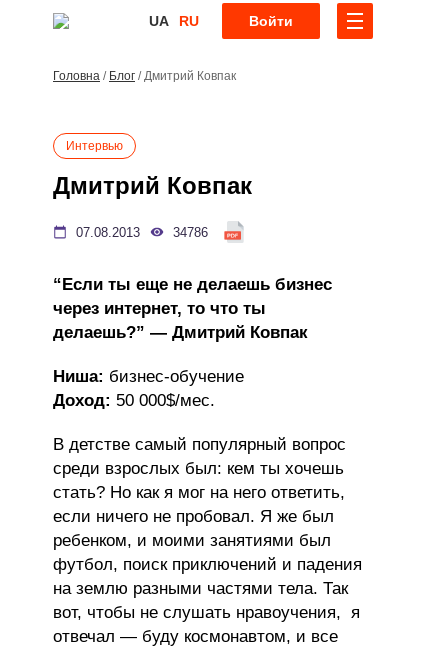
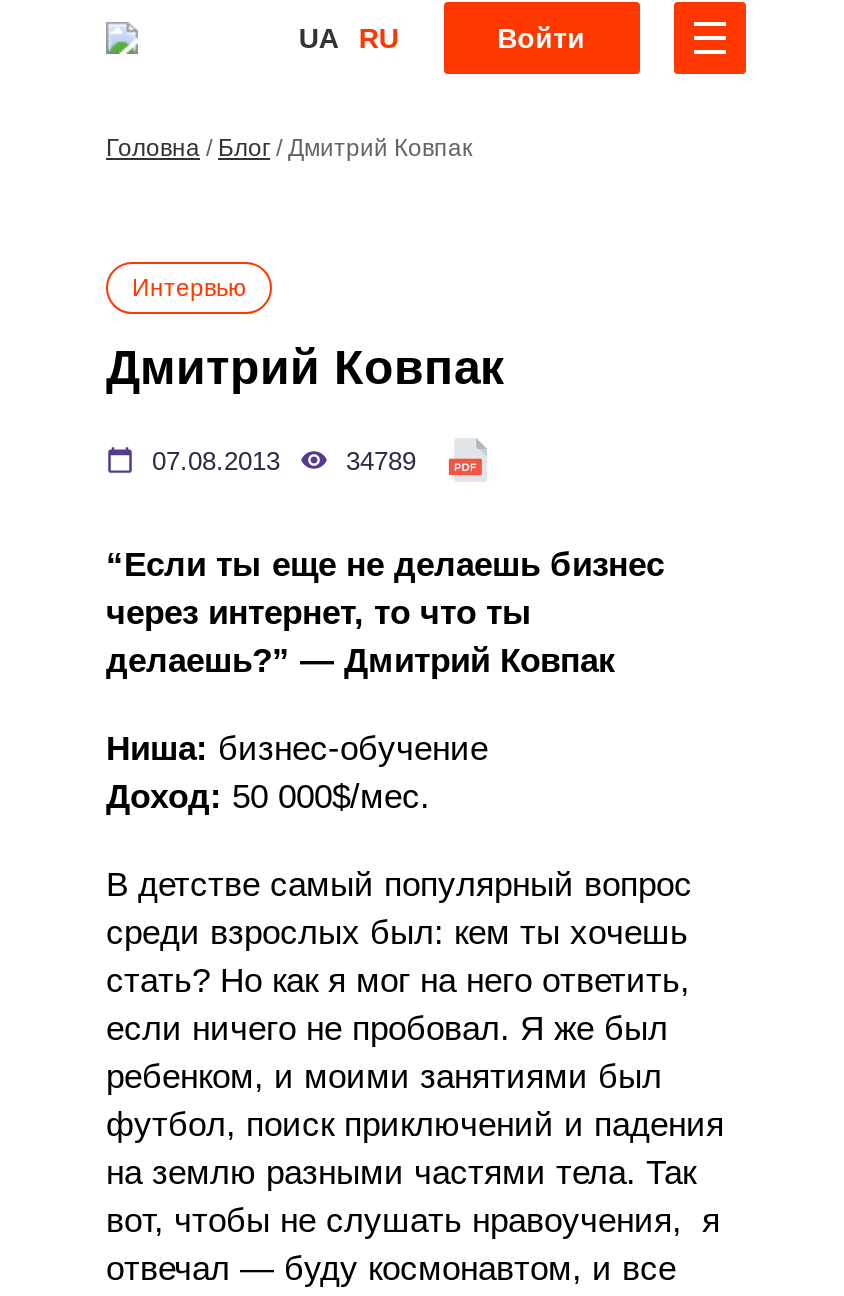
[173,224,208,239] 34786 -> [346,445,416,475] 34789

